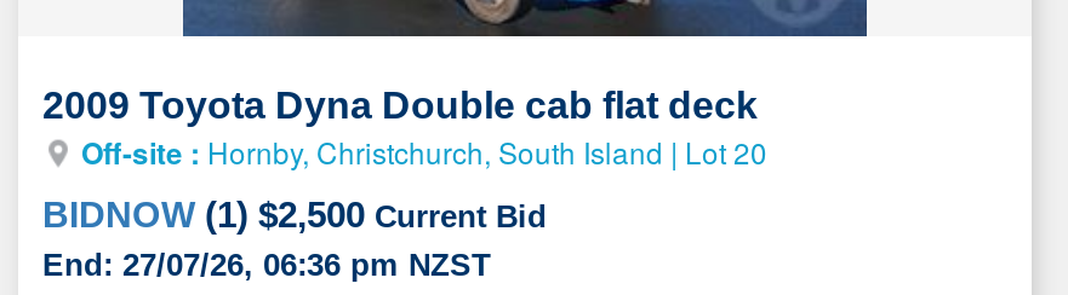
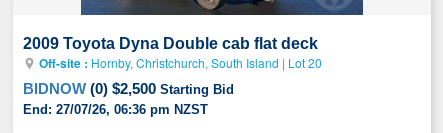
[42,193,547,235] BIDNOW (1) $2,500 Current Bid -> [23,80,234,97] BIDNOW (0) $2,500 Starting Bid

